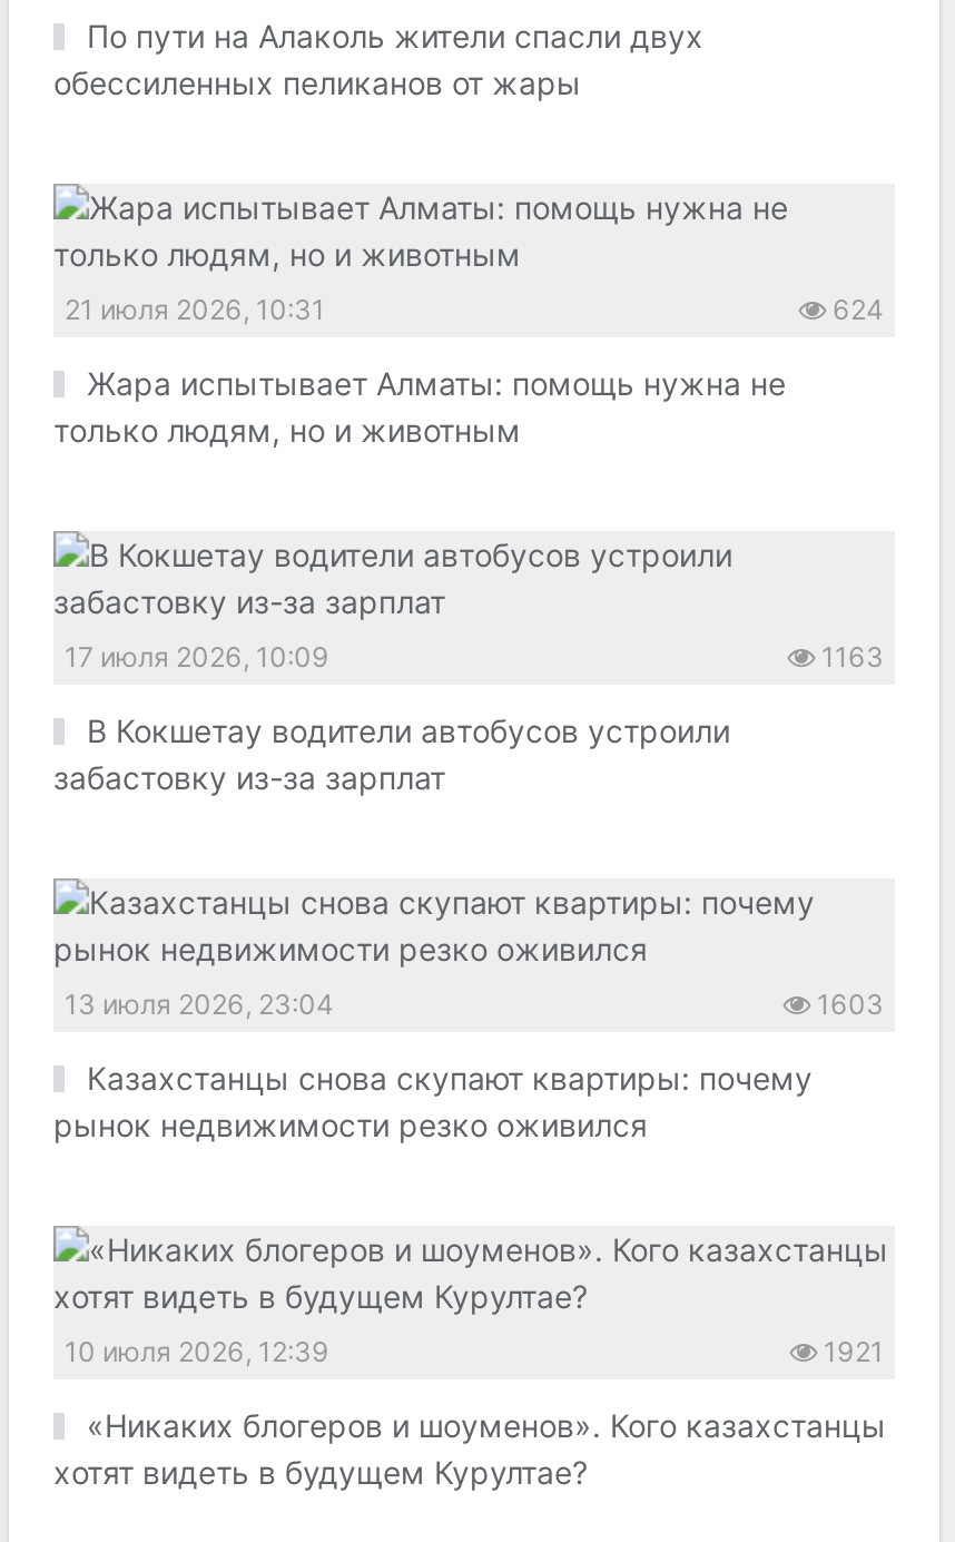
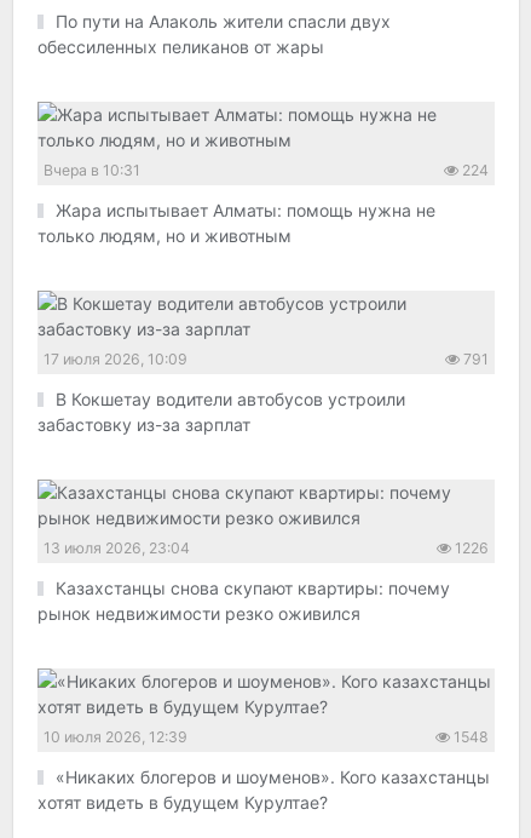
[65,293,884,327] 21 июля 2026, 10:31 | 624 -> [44,161,489,179] Вчера в 10:31 | 224
[815,641,884,674] 1163 -> [460,350,489,368] 791
[810,988,884,1021] 1603 -> [451,539,489,557] 1226
[817,1335,884,1369] 1921 -> [450,728,489,746] 1548

